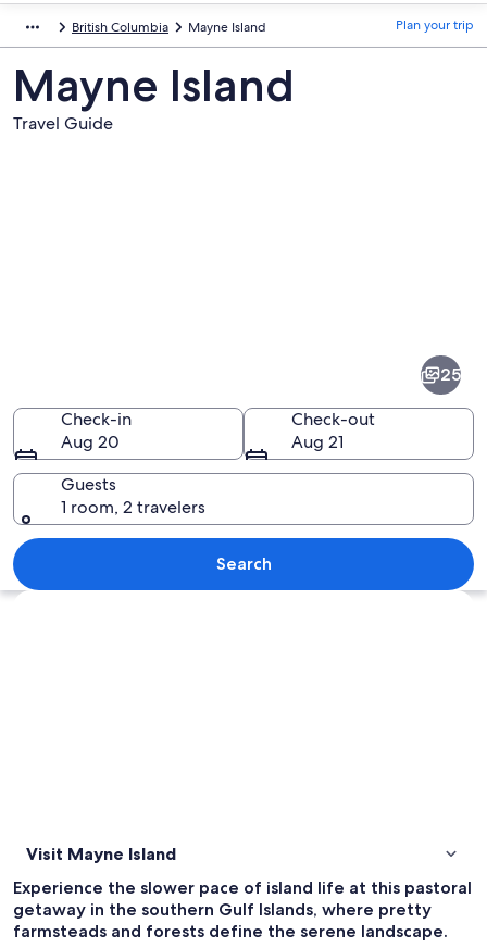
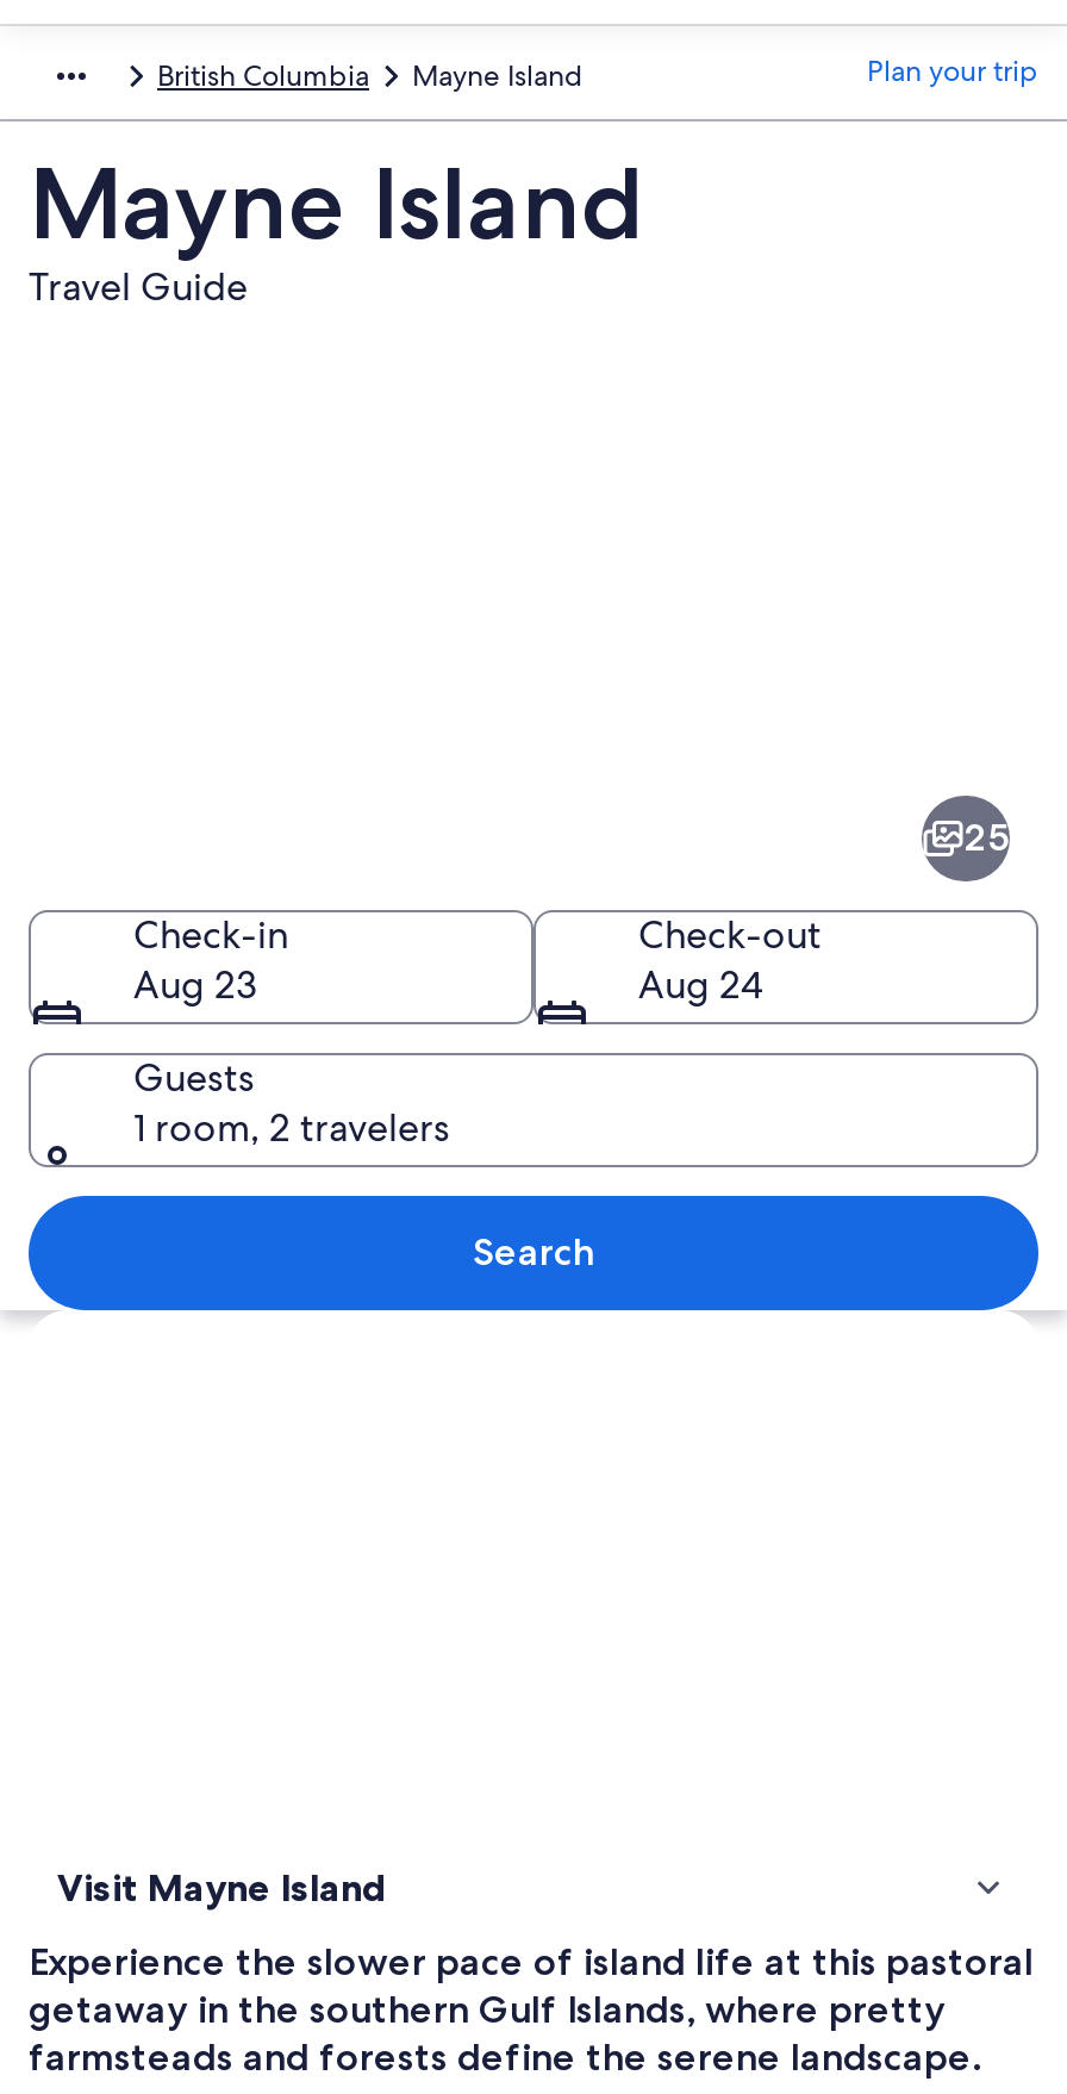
[61,430,120,453] Aug 20 -> [133,959,257,1009] Aug 23
[291,430,344,453] Aug 21 -> [638,959,762,1009] Aug 24

